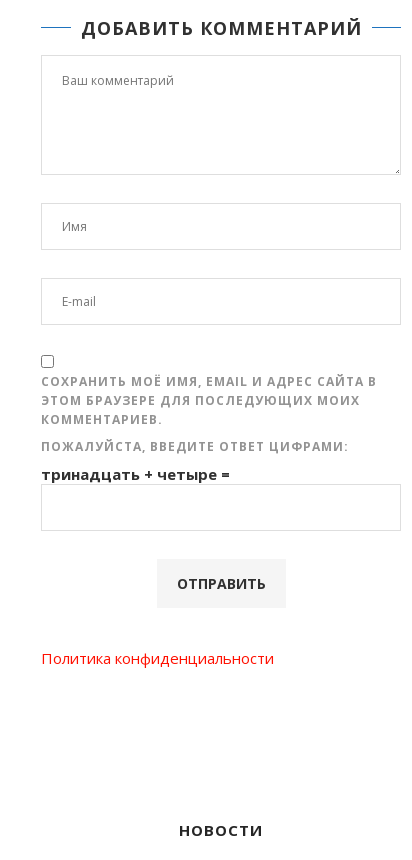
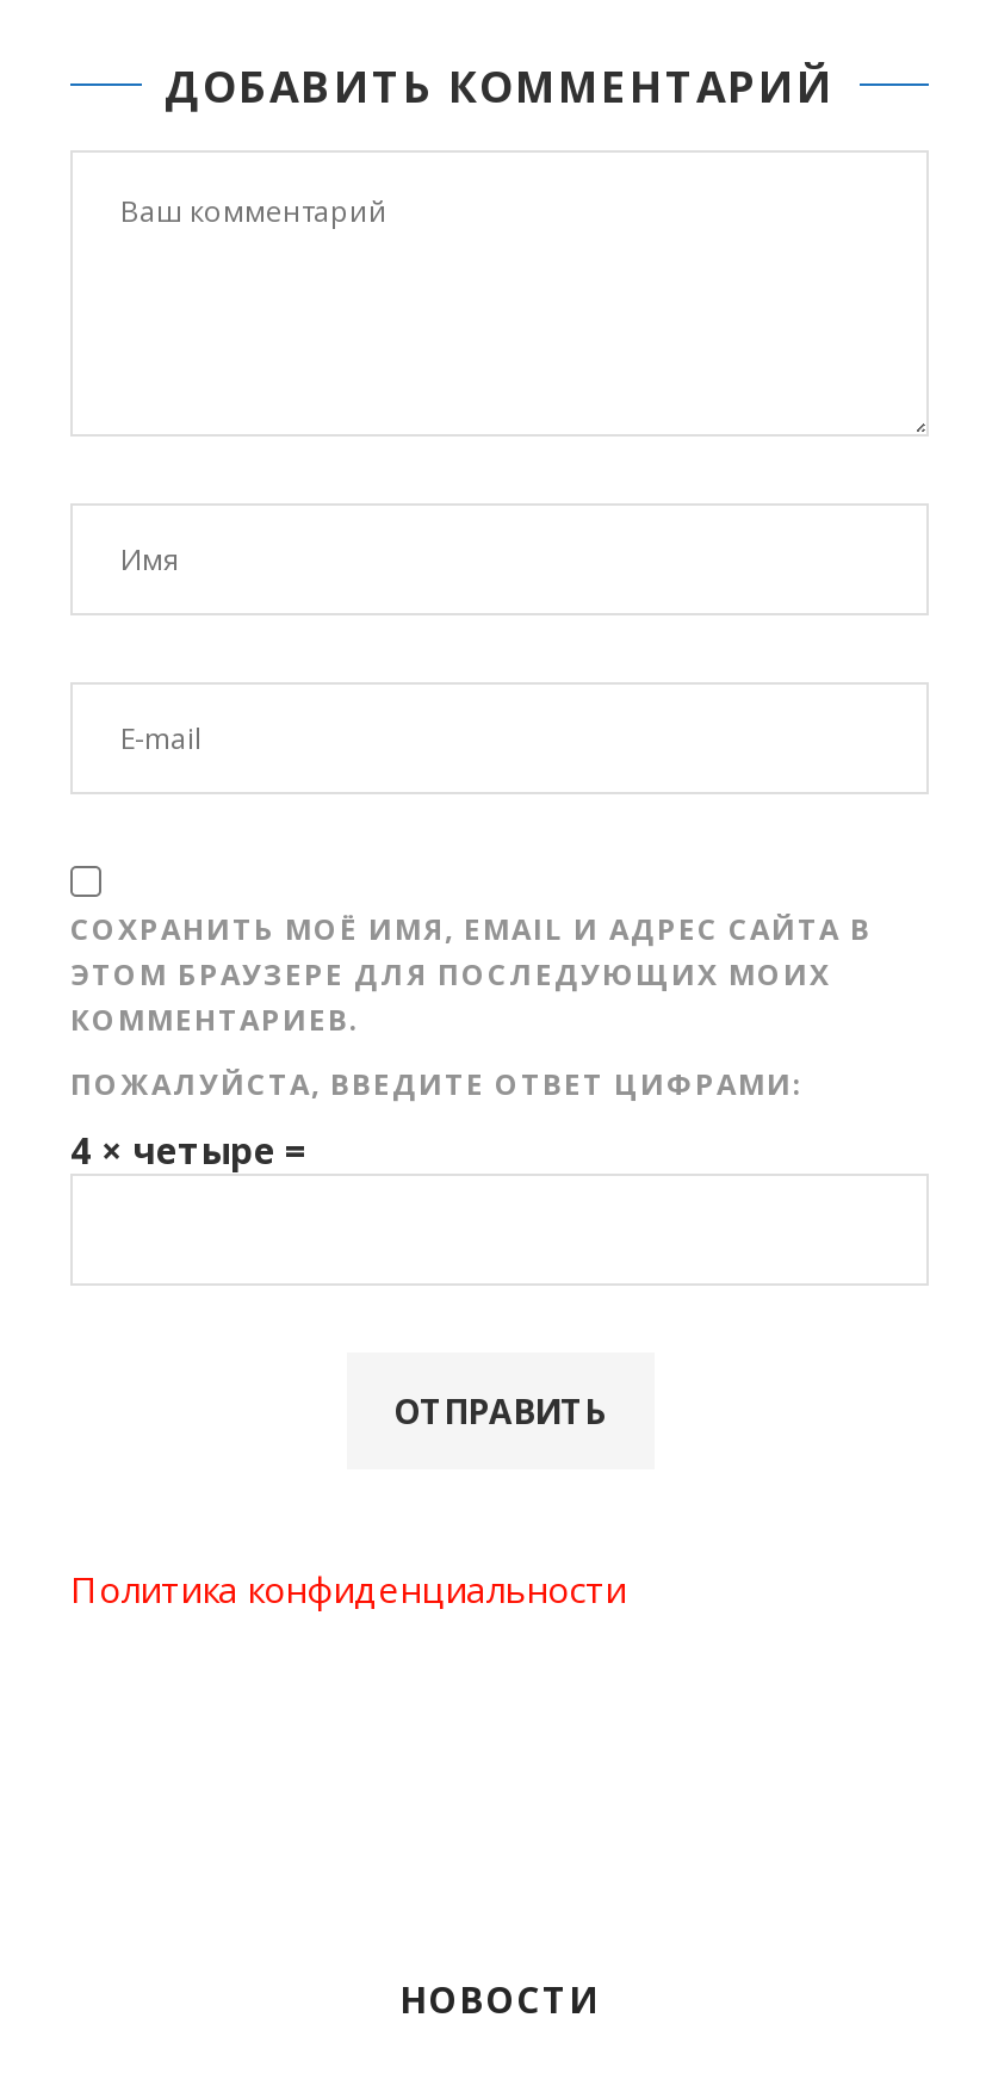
[41,464,230,484] тринадцать + четыре = -> [70,1125,306,1173] 4 × четыре =

